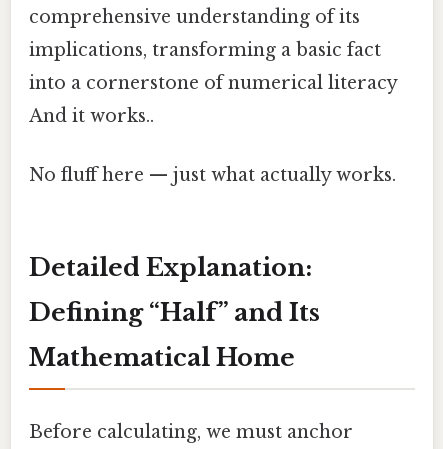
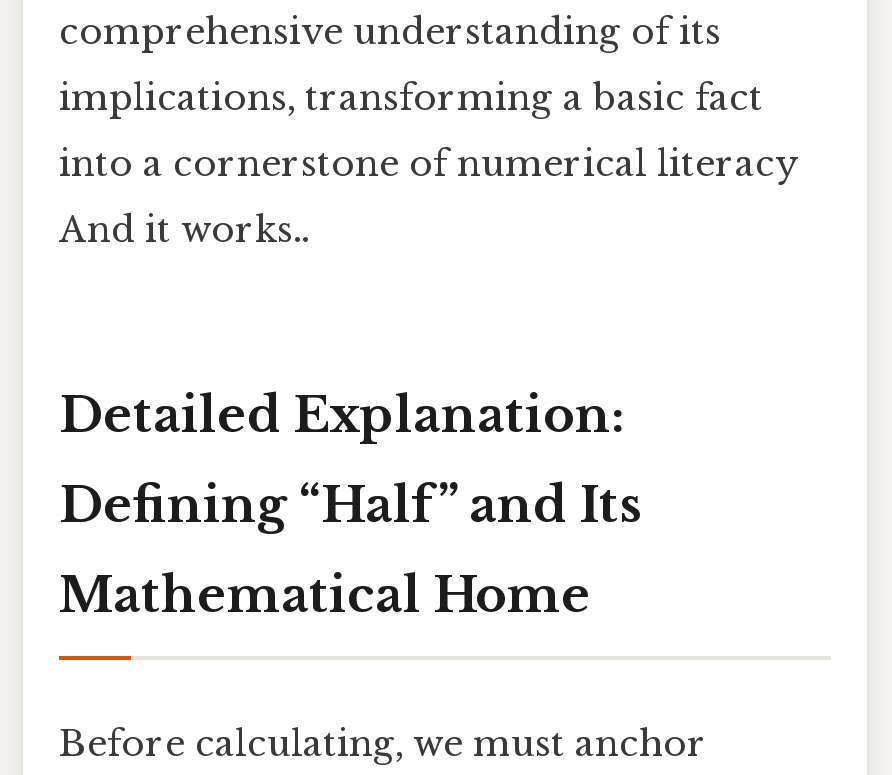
[29,164,396,186] No fluff here — just what actually works. -> none

